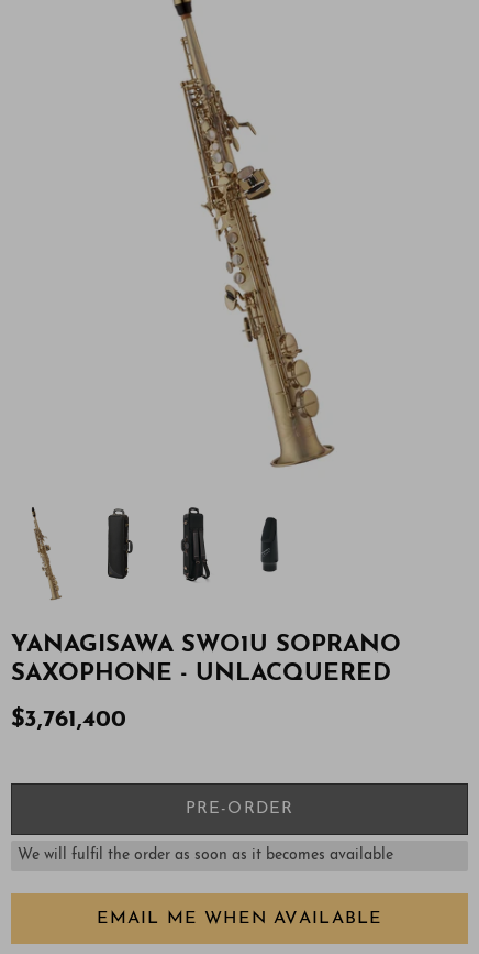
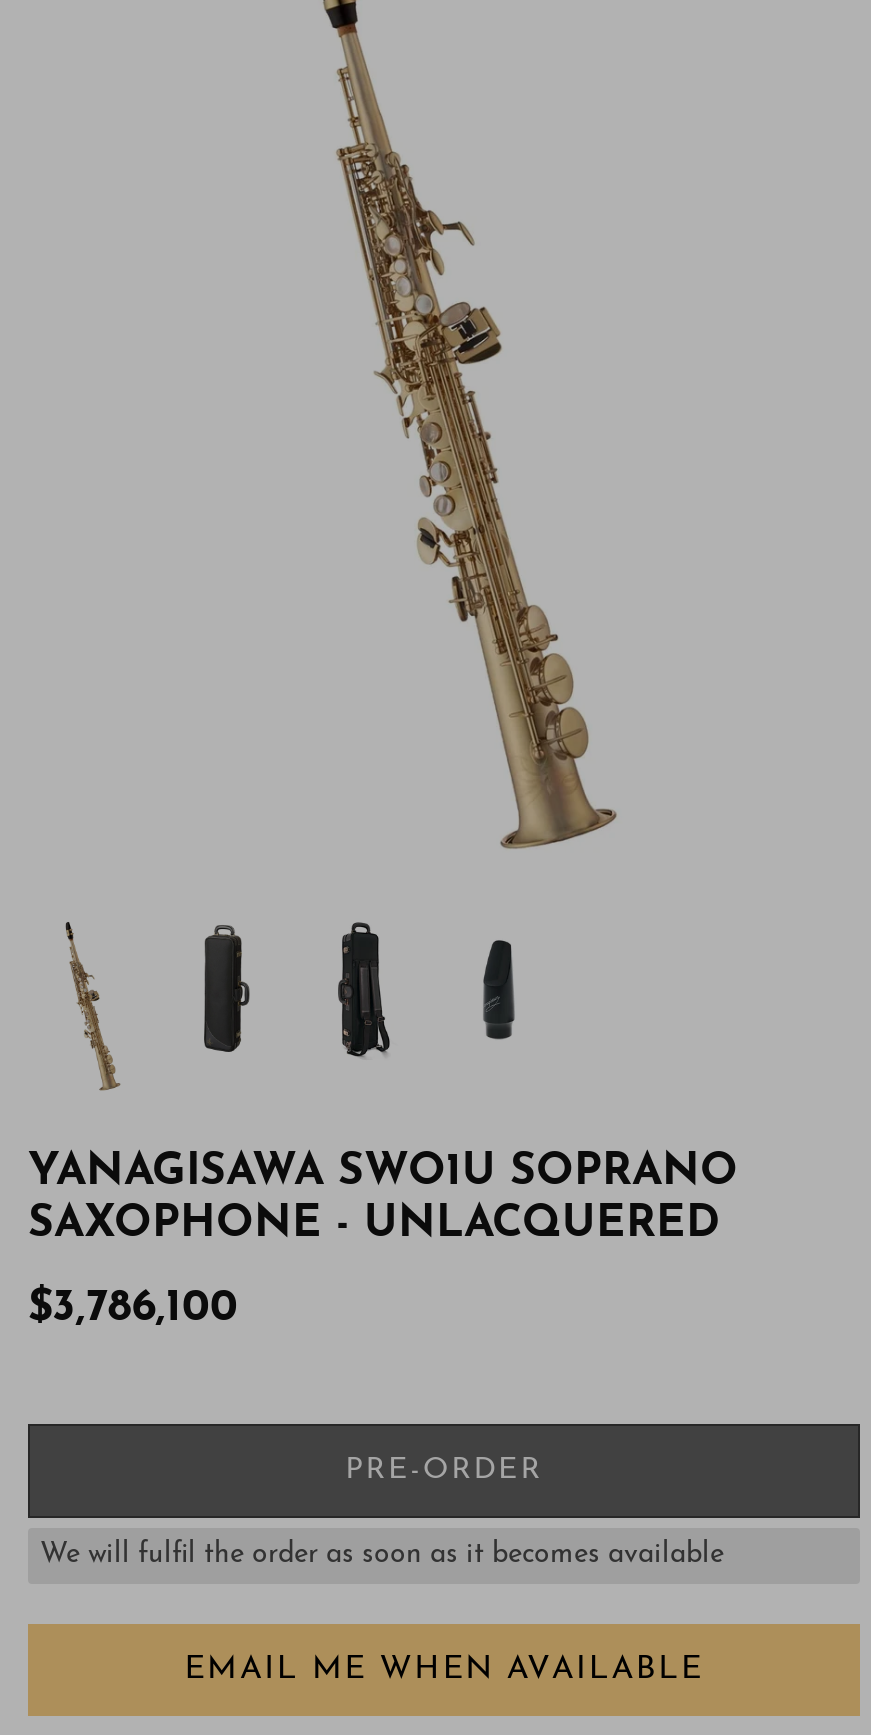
[11,707,126,733] $3,761,400 -> [28,1286,238,1332] $3,786,100

